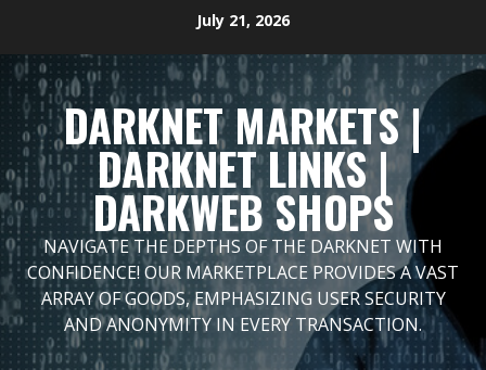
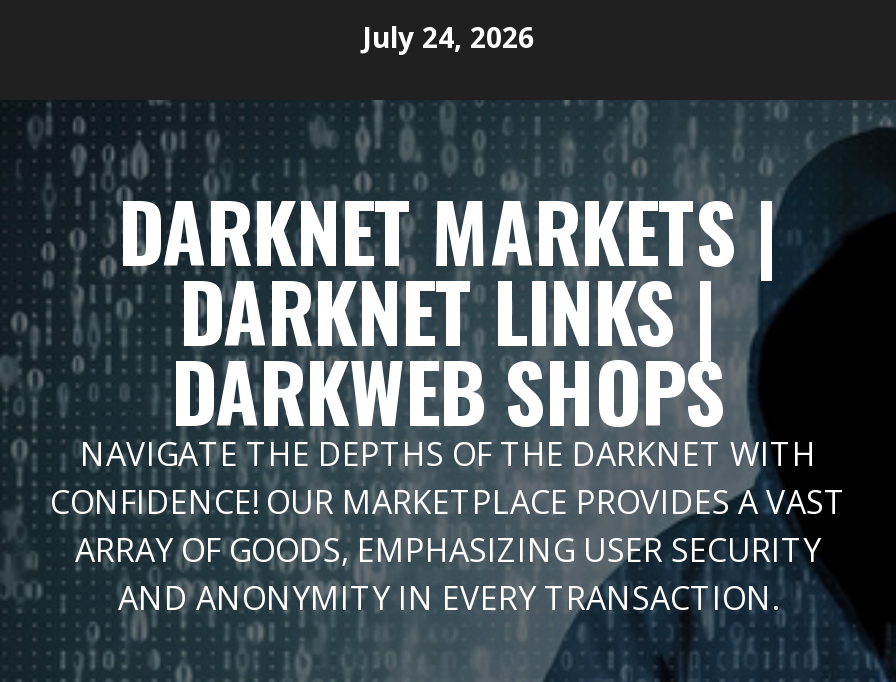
[196,9,290,30] July 21, 2026 -> [362,17,534,55] July 24, 2026

